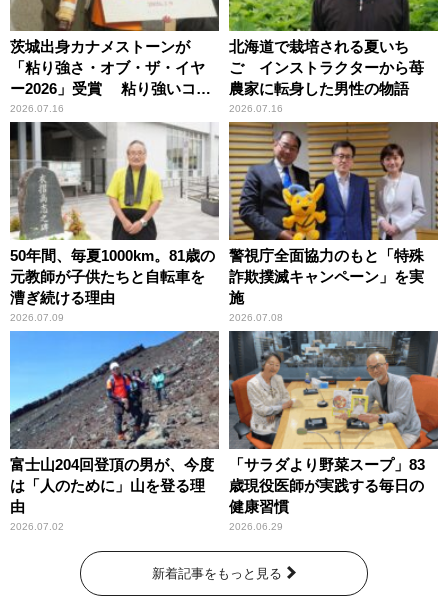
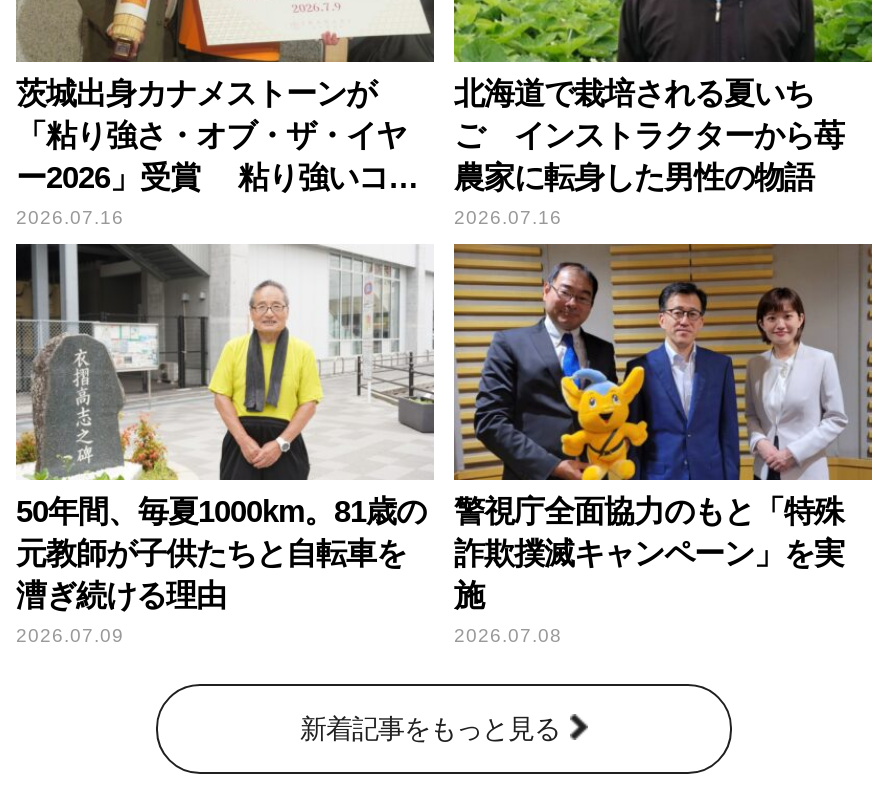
[9,330,220,532] [image] | 富士山204回登頂の男が、今度 | は「人のために」山を登る理 | 由 | 2026.07.02 -> none
[228,330,438,532] [image] | 「サラダより野菜スープ」83 | 歳現役医師が実践する毎日の | 健康習慣 | 2026.06.29 -> none

